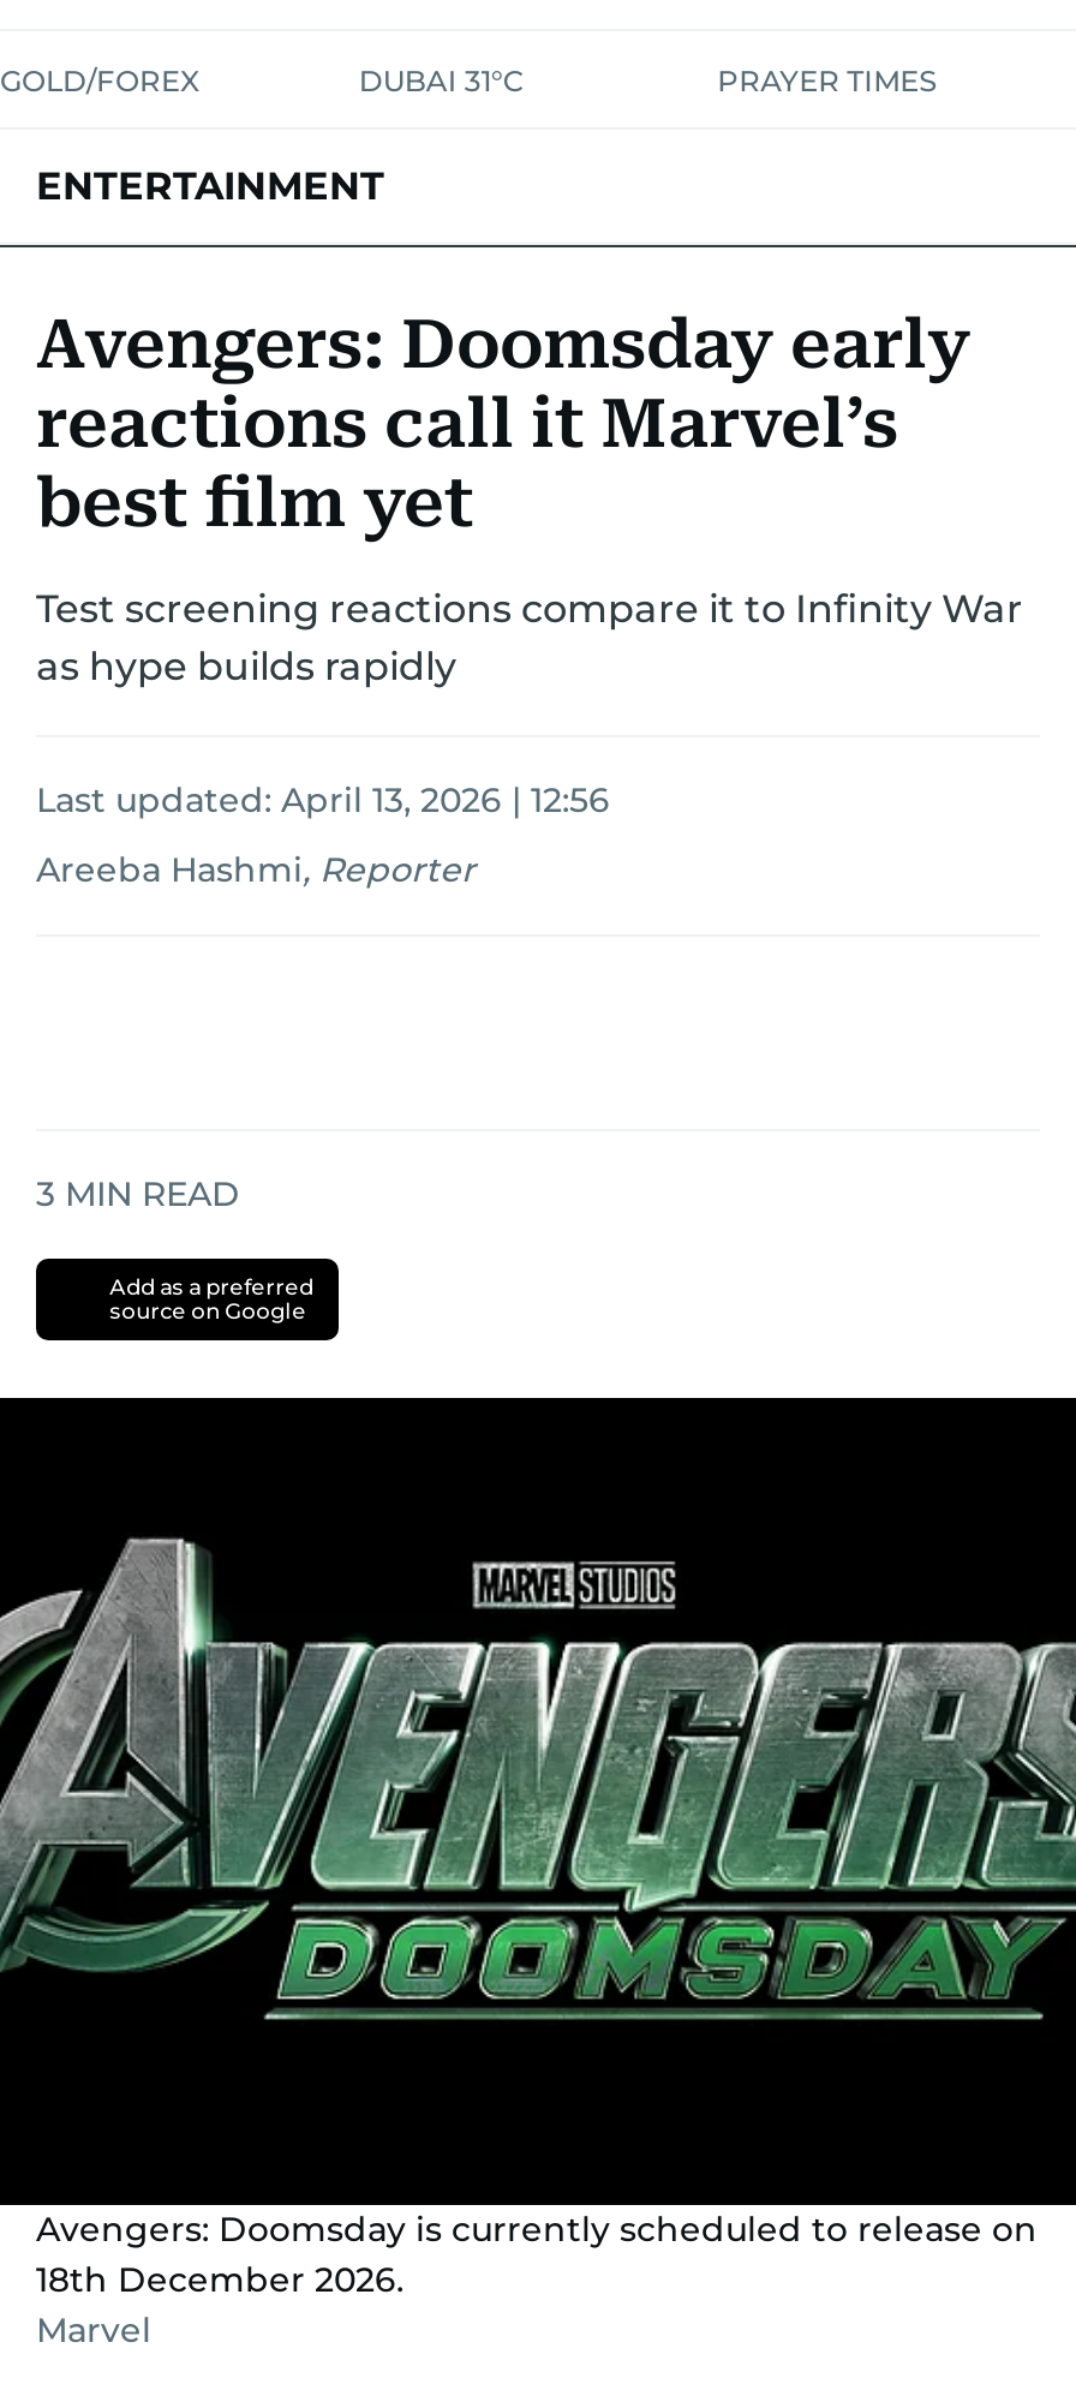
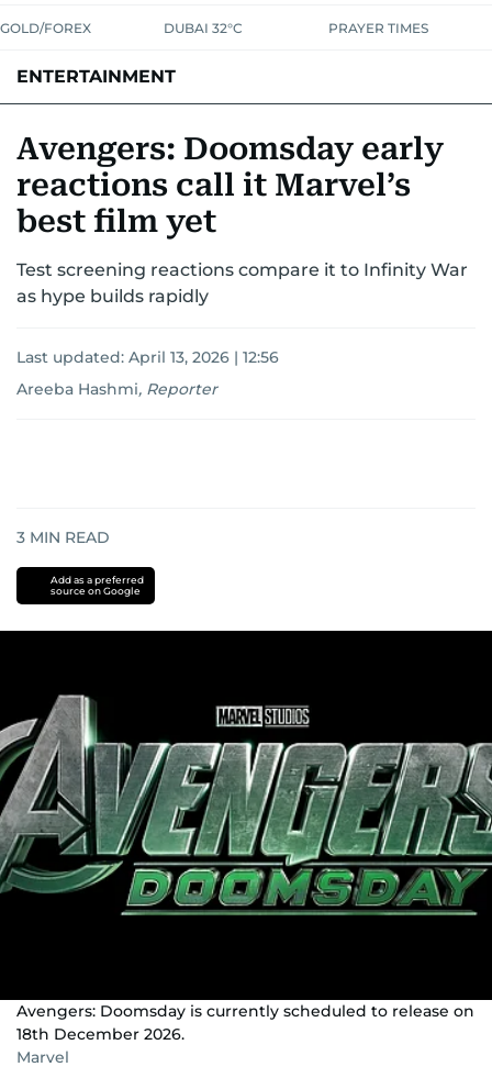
[359,62,524,98] DUBAI 31°C -> [164,20,243,36] DUBAI 32°C

